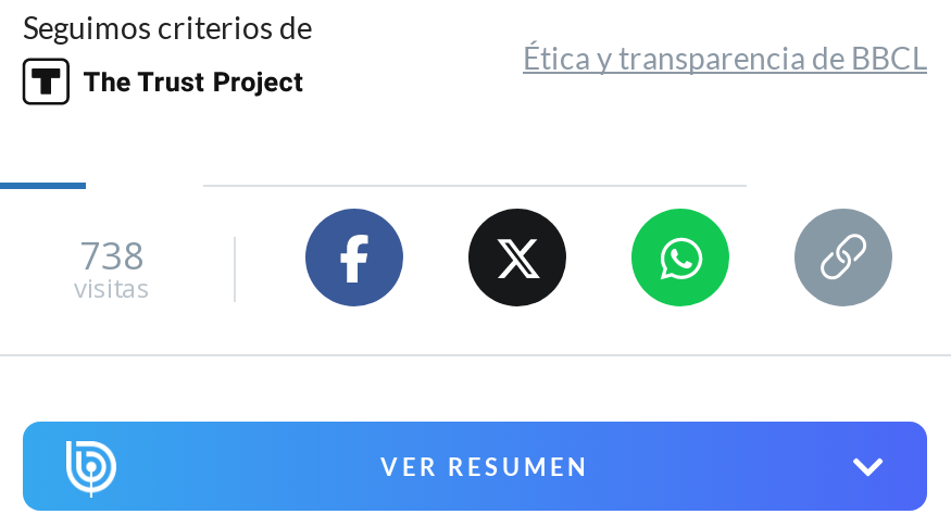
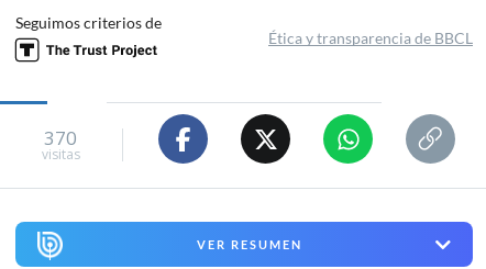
[79,230,145,280] 738 -> [44,125,77,150] 370

